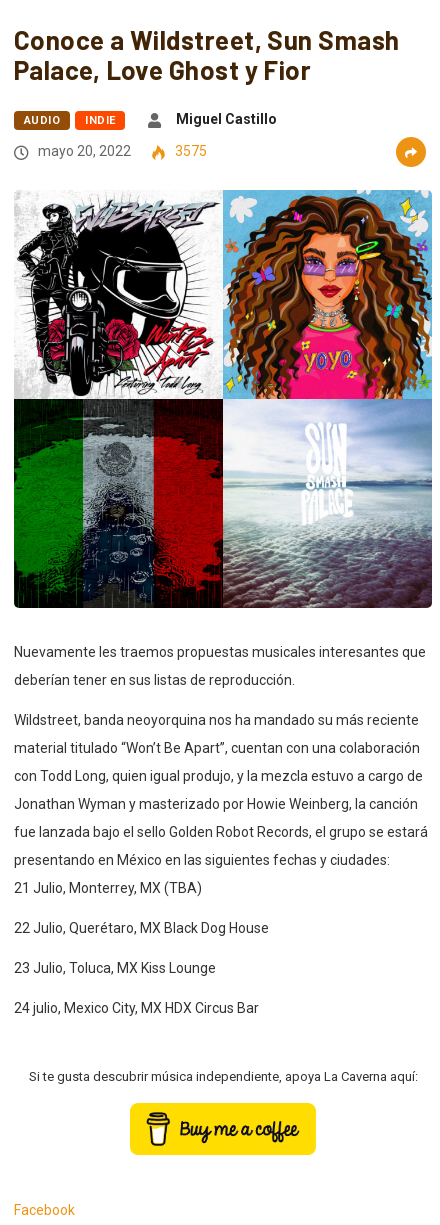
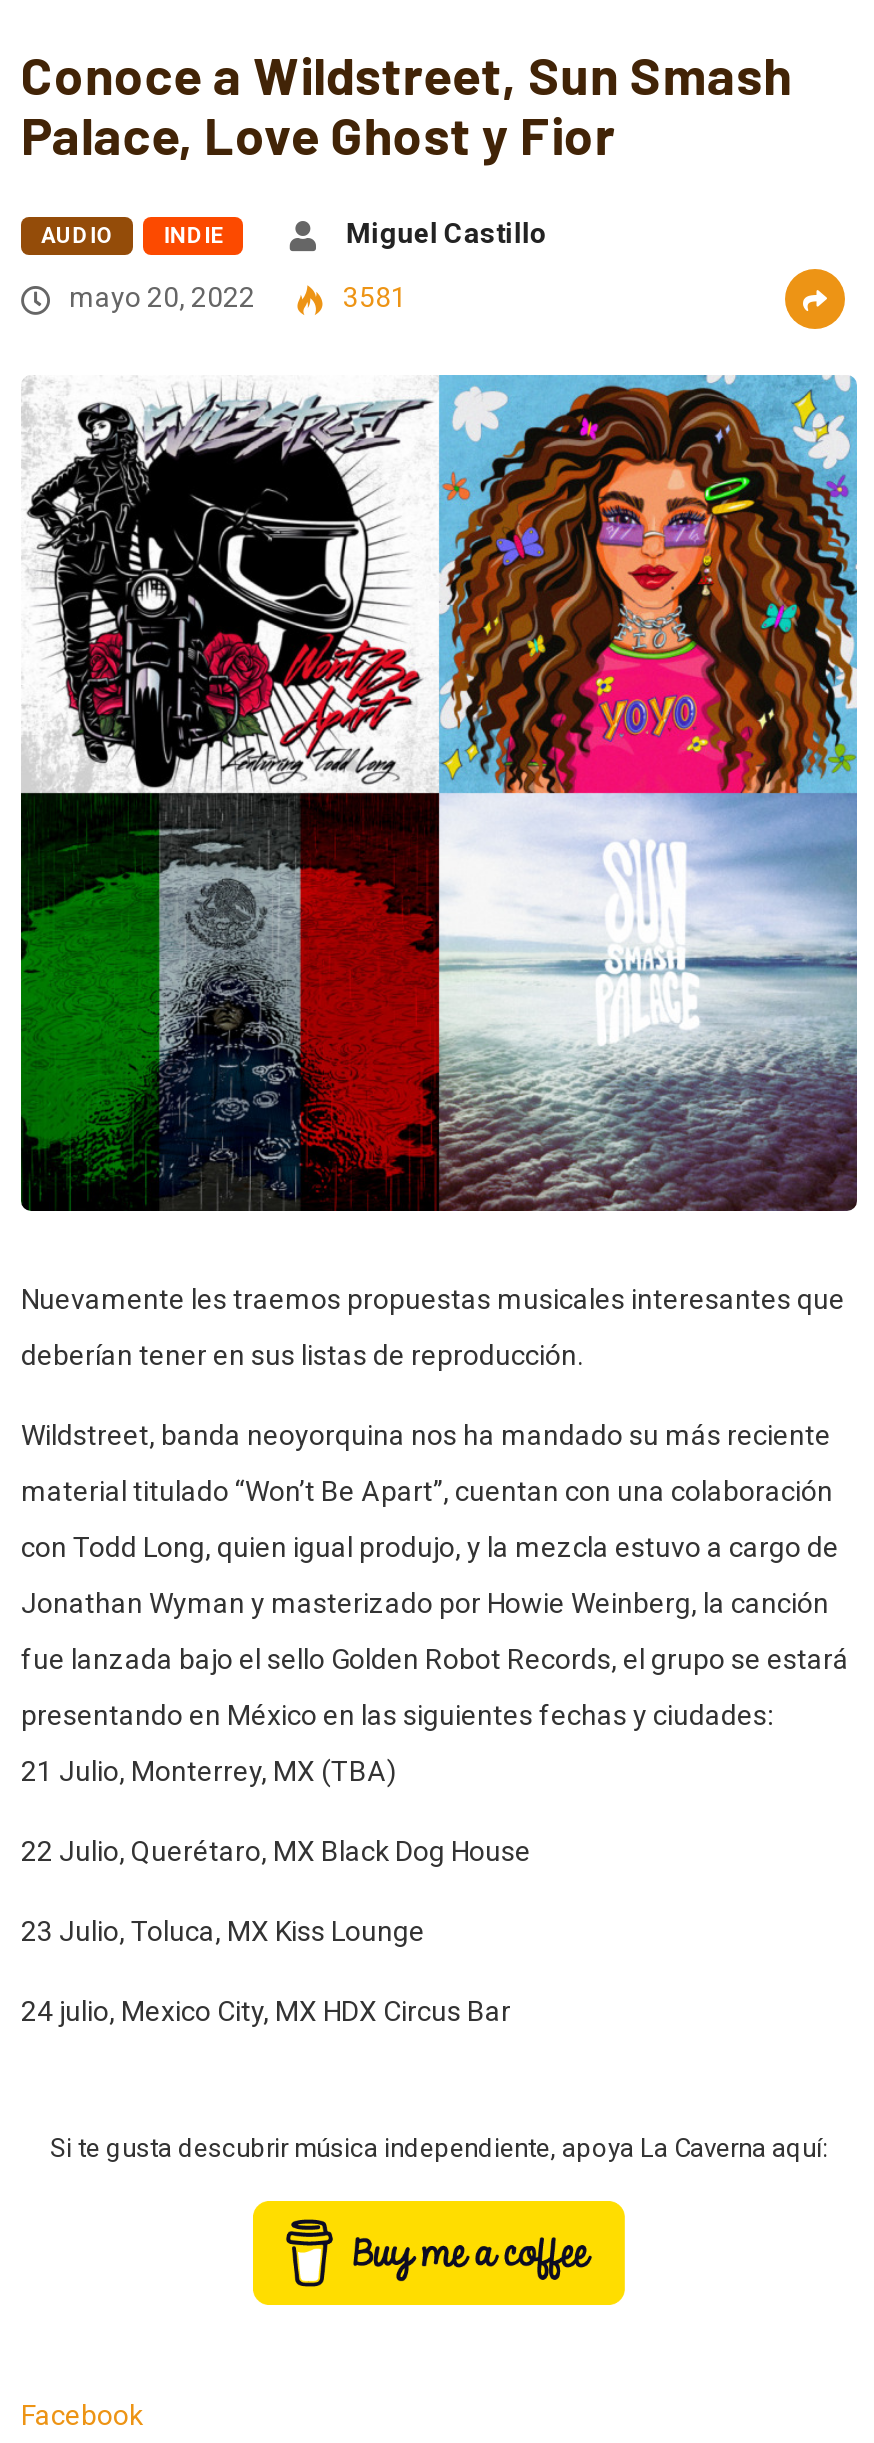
[172,143,207,159] 3575 -> [337,281,407,313] 3581

